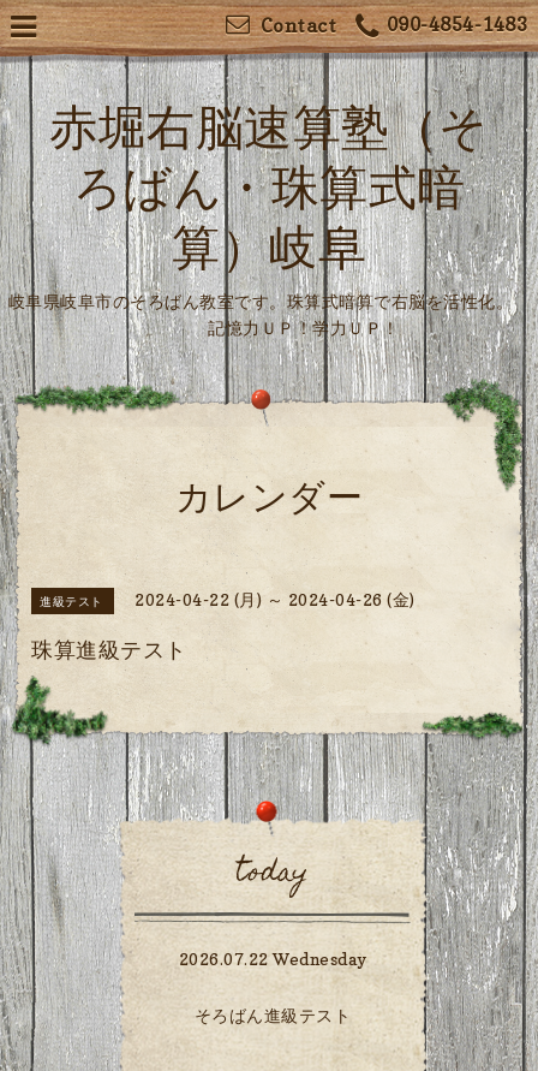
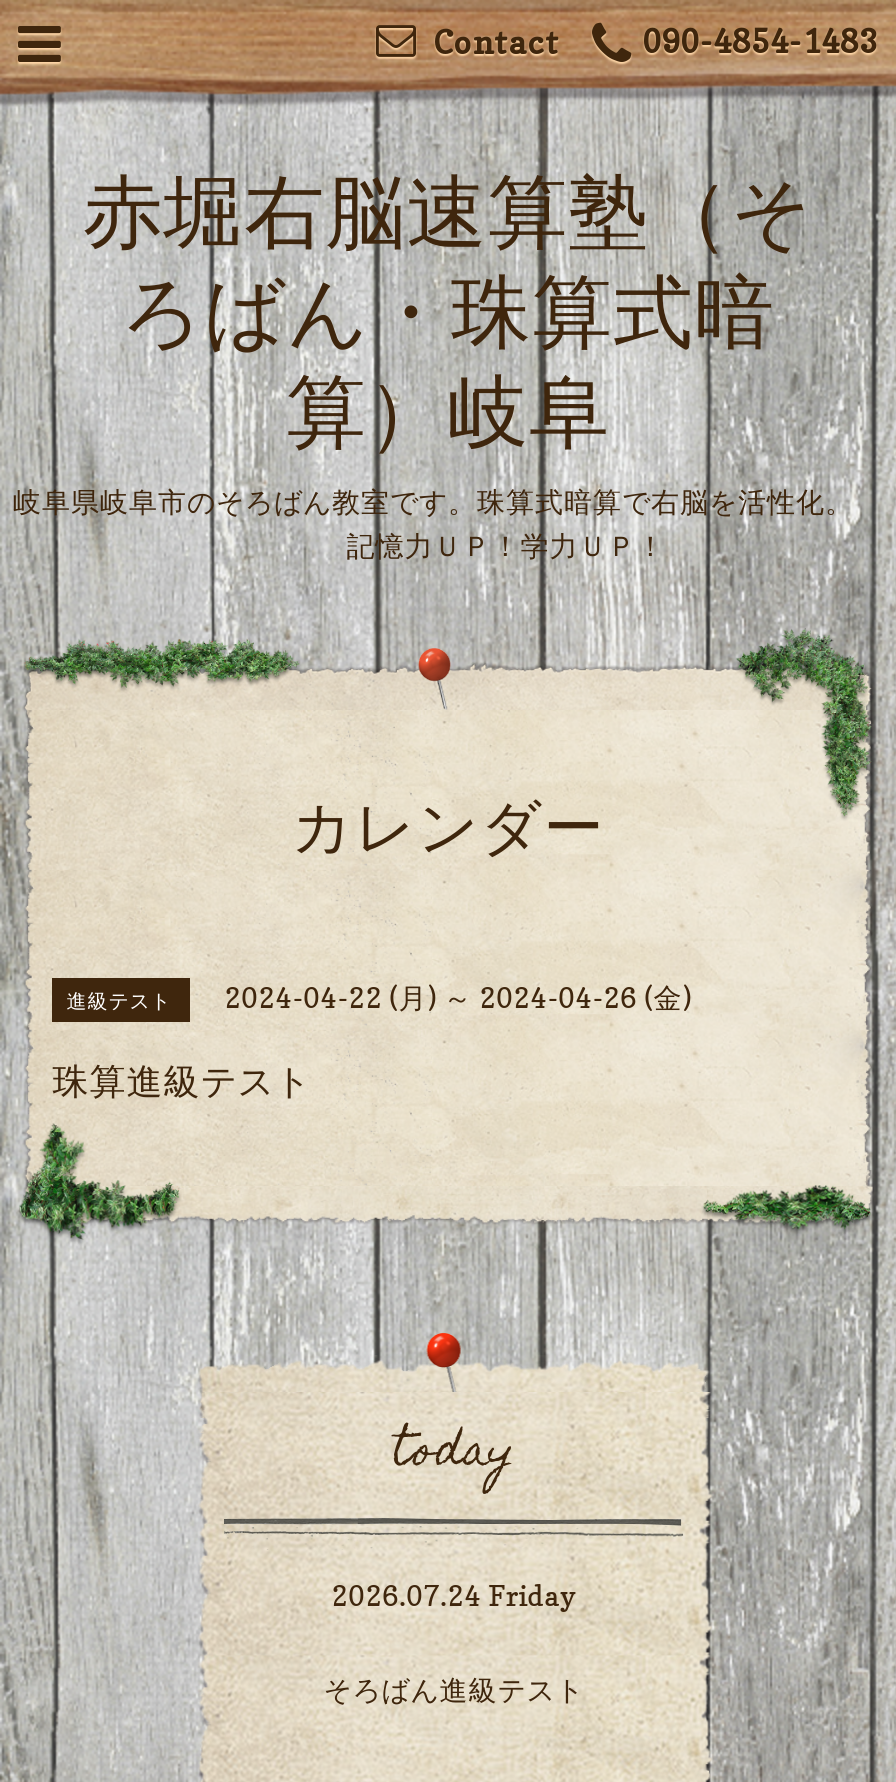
[178,949,367,969] 2026.07.22 Wednesday -> [332,1579,576,1613] 2026.07.24 Friday

